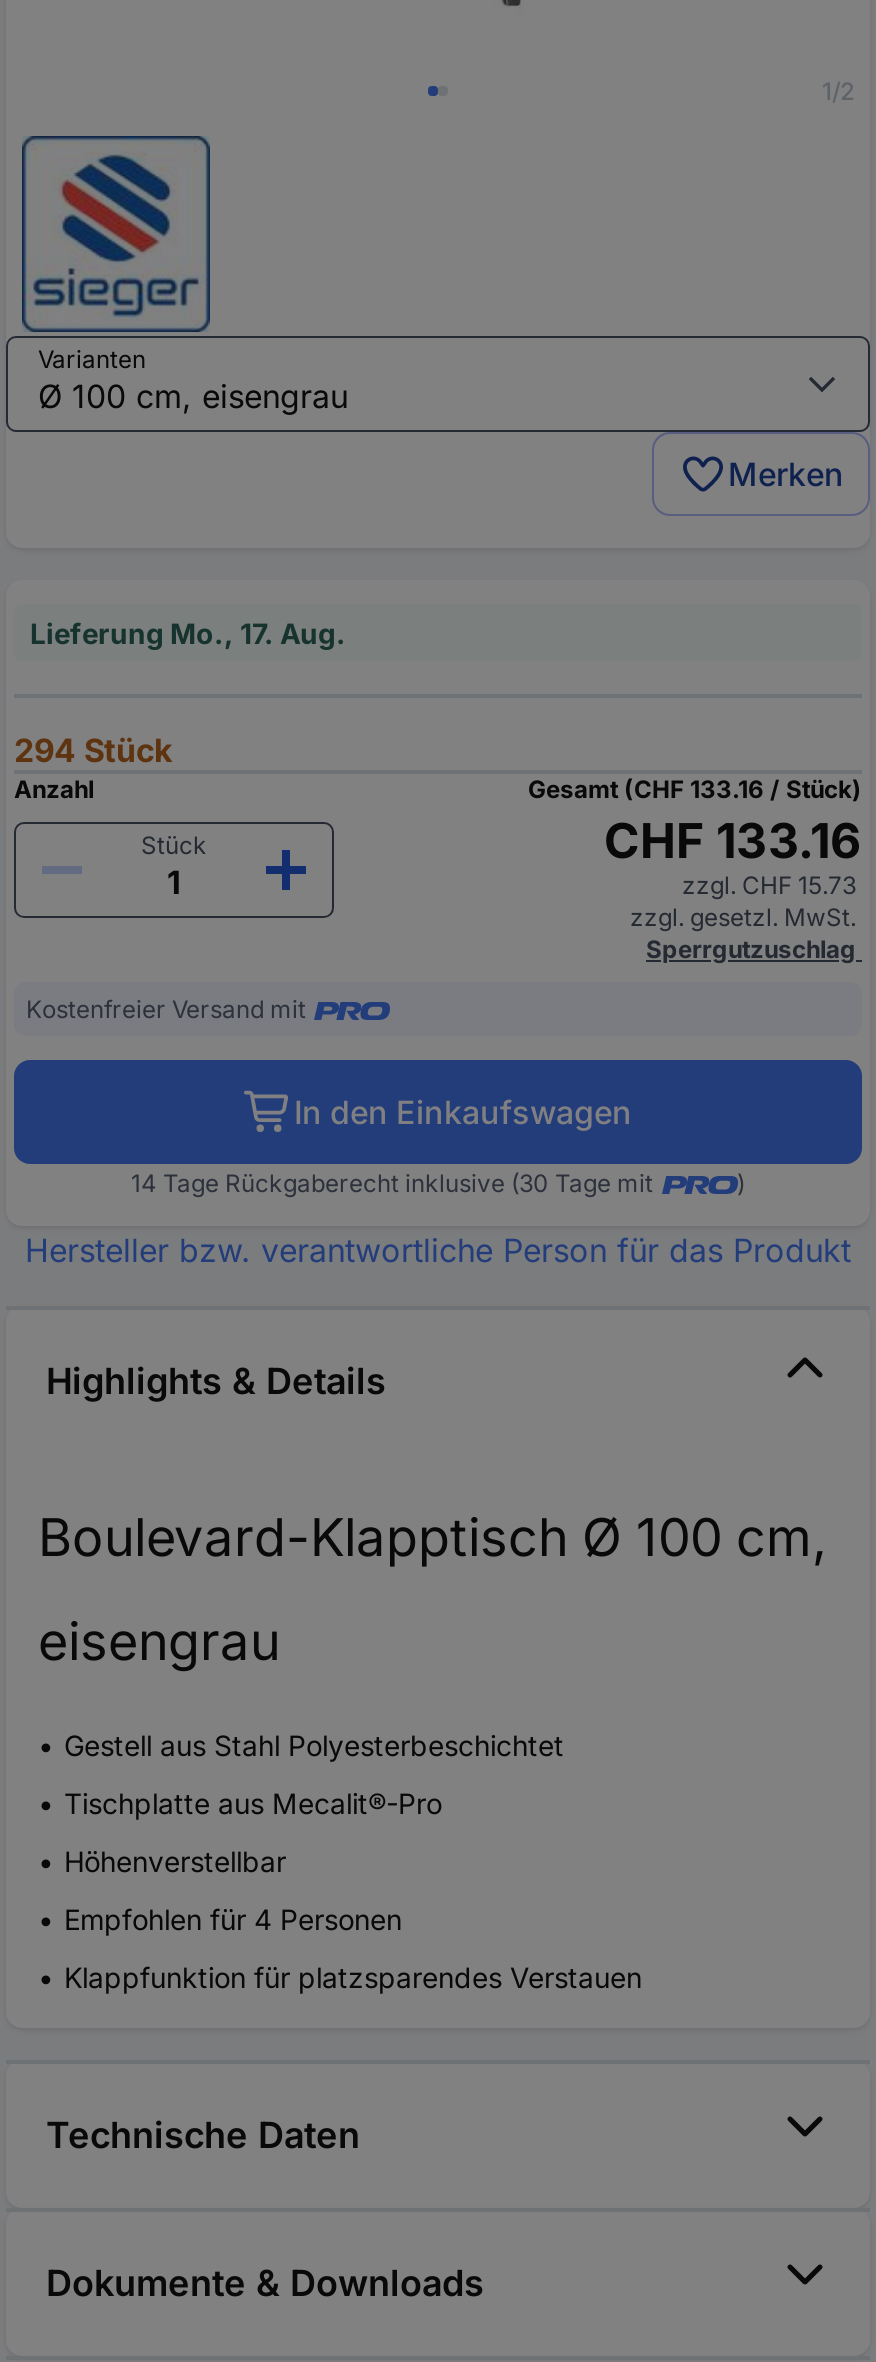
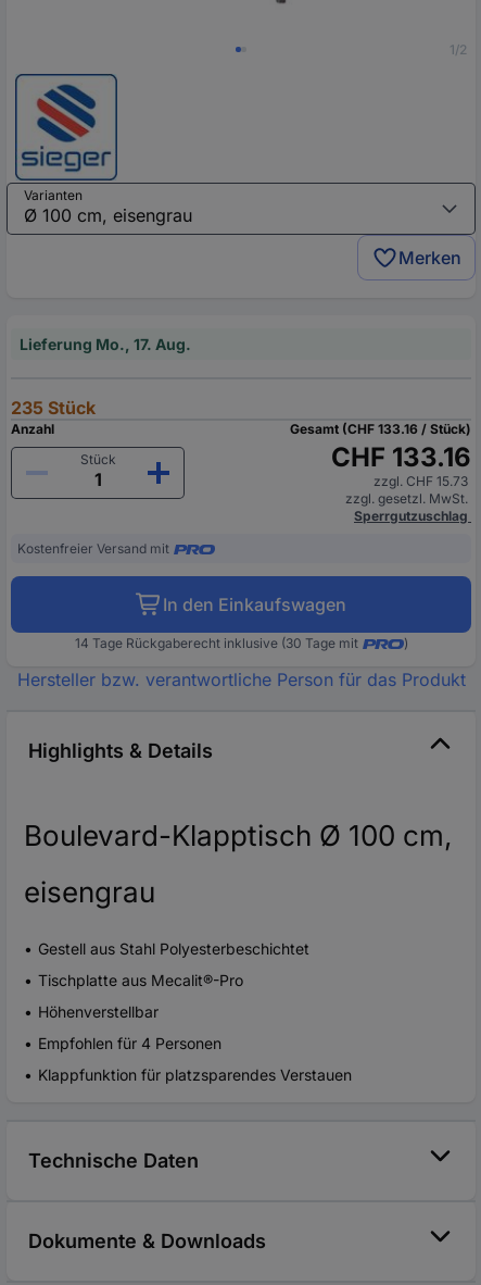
[14,731,172,771] 294 Stück -> [11,397,96,419] 235 Stück

